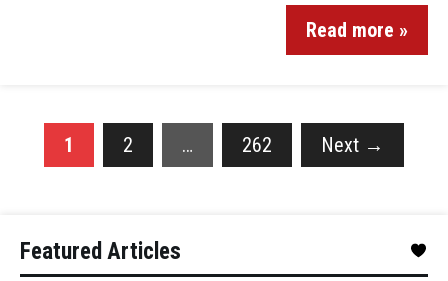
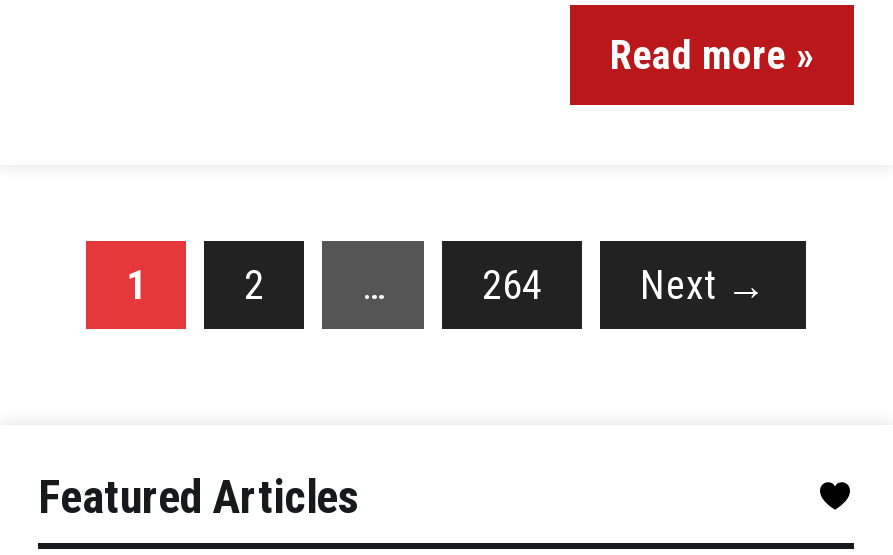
[242,133,272,157] 262 -> [482,261,542,309] 264

